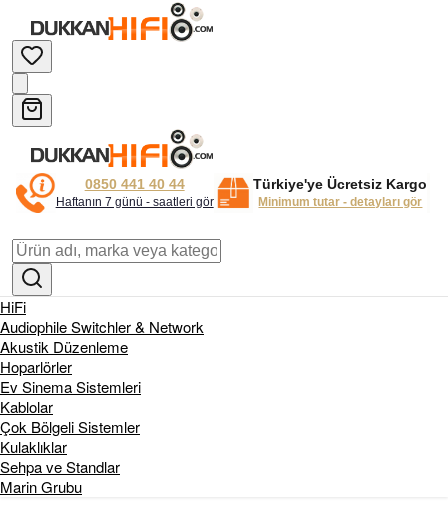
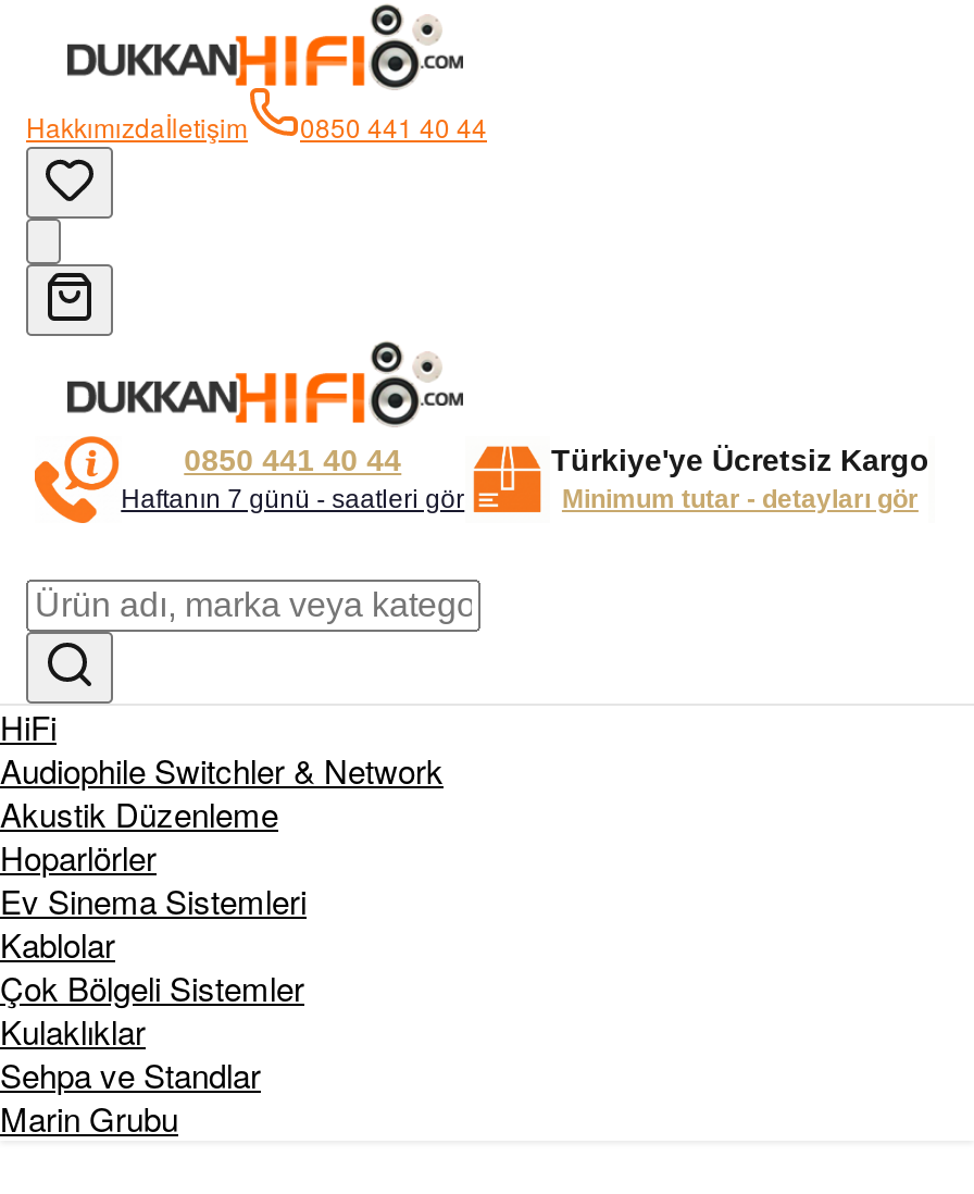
none -> [26,108,487,145] Hakkımızdaİletişim | 0850 441 40 44

